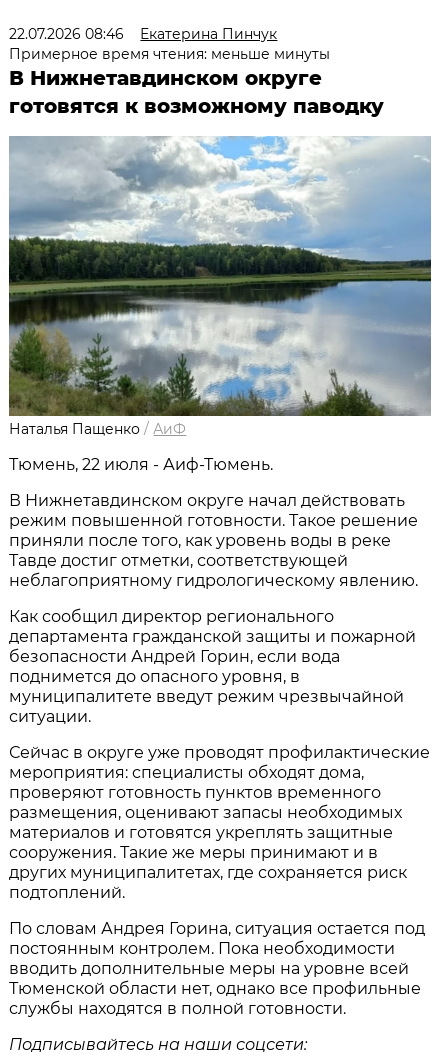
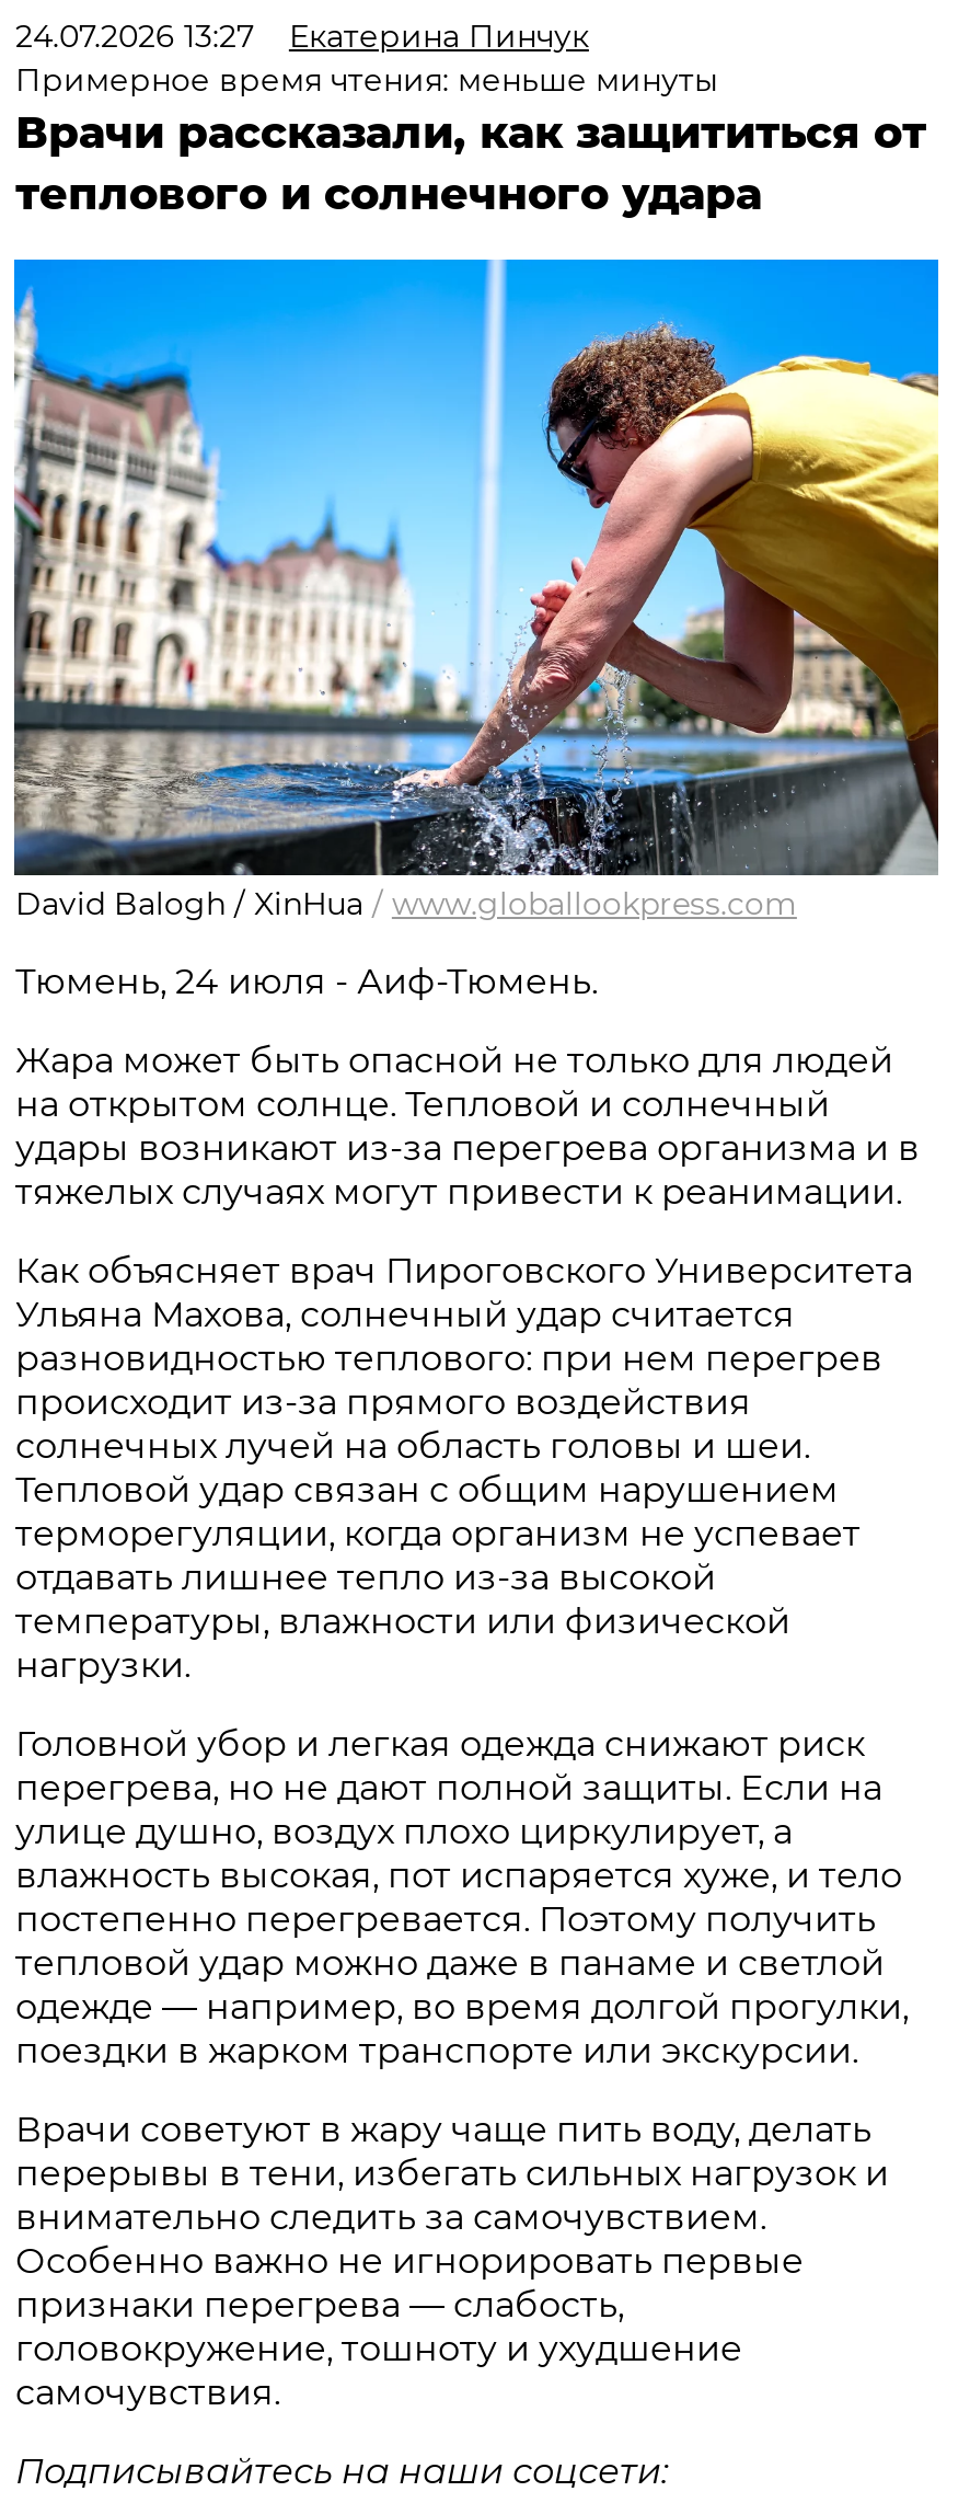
[9,25,277,43] 22.07.2026 08:46 Екатерина Пинчук -> [15,16,589,56] 24.07.2026 13:27 Екатерина Пинчук
[9,66,384,118] В Нижнетавдинском округе | готовятся к возможному паводку -> [15,106,926,220] Врачи рассказали, как защититься от | теплового и солнечного удара
[9,136,432,438] [image] | Наталья Пащенко / АиФ -> [12,257,940,923] [image] | David Balogh / XinHua / www.globallookpress.com
[9,455,273,474] Тюмень, 22 июля - Аиф-Тюмень. -> [15,961,598,1002] Тюмень, 24 июля - Аиф-Тюмень.
[9,491,418,590] В Нижнетавдинском округе начал действовать | режим повышенной готовности. Такое решение | приняли после того, как уровень воды в реке | Тавде достиг отметки, соответствующей | неблагоприятному гидрологическому явлению. -> [15,1040,919,1213] Жара может быть опасной не только для людей | на открытом солнце. Тепловой и солнечный | удары возникают из-за перегрева организма и в | тяжелых случаях могут привести к реанимации.
[9,607,416,726] Как сообщил директор регионального | департамента гражданской защиты и пожарной | безопасности Андрей Горин, если вода | поднимется до опасного уровня, в | муниципалитете введут режим чрезвычайной | ситуации. -> [15,1250,913,1686] Как объясняет врач Пироговского Университета | Ульяна Махова, солнечный удар считается | разновидностью теплового: при нем перегрев | происходит из-за прямого воздействия | солнечных лучей на область головы и шеи. | Тепловой удар связан с общим нарушением | терморегуляции, когда организм не успевает | отдавать лишнее тепло из-за высокой | температуры, влажности или физической | нагрузки.
[9,743,430,902] Сейчас в округе уже проводят профилактические | мероприятия: специалисты обходят дома, | проверяют готовность пунктов временного | размещения, оценивают запасы необходимых | материалов и готовятся укреплять защитные | сооружения. Такие же меры принимают и в | других муниципалитетах, где сохраняется риск | подтоплений. -> [15,1723,908,2071] Головной убор и легкая одежда снижают риск | перегрева, но не дают полной защиты. Если на | улице душно, воздух плохо циркулирует, а | влажность высокая, пот испаряется хуже, и тело | постепенно перегревается. Поэтому получить | тепловой удар можно даже в панаме и светлой | одежде — например, во время долгой прогулки, | поездки в жарком транспорте или экскурсии.
[9,919,425,1018] По словам Андрея Горина, ситуация остается под | постоянным контролем. Пока необходимости | вводить дополнительные меры на уровне всей | Тюменской области нет, однако все профильные | службы находятся в полной готовности. -> [15,2109,889,2413] Врачи советуют в жару чаще пить воду, делать | перерывы в тени, избегать сильных нагрузок и | внимательно следить за самочувствием. | Особенно важно не игнорировать первые | признаки перегрева — слабость, | головокружение, тошноту и ухудшение | самочувствия.

